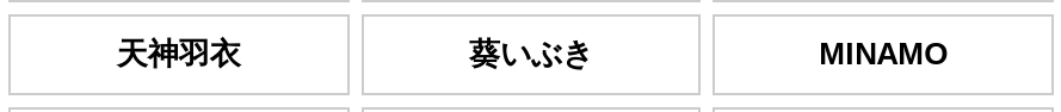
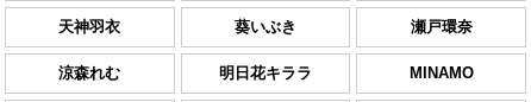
none -> [59,18,472,82] 瀬戸環奈 | 涼森れむ | 明日花キララ

